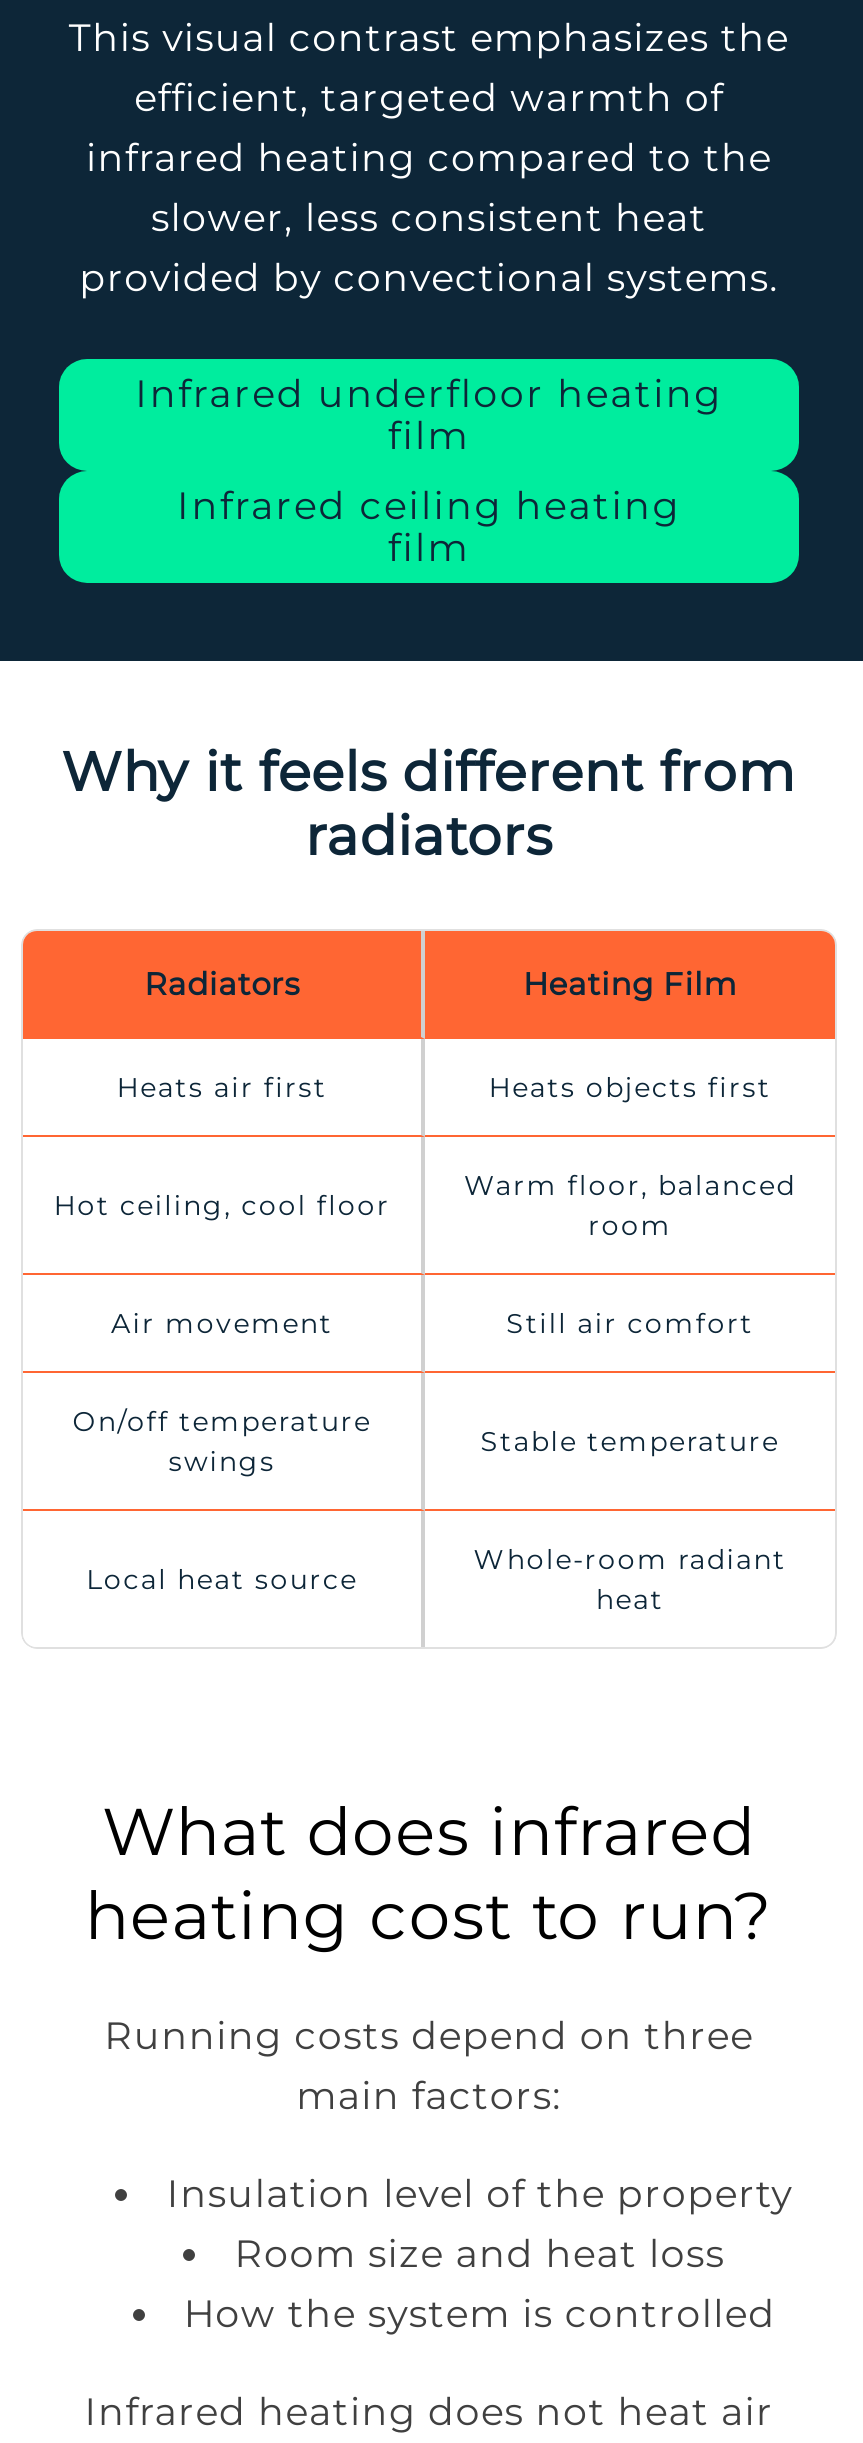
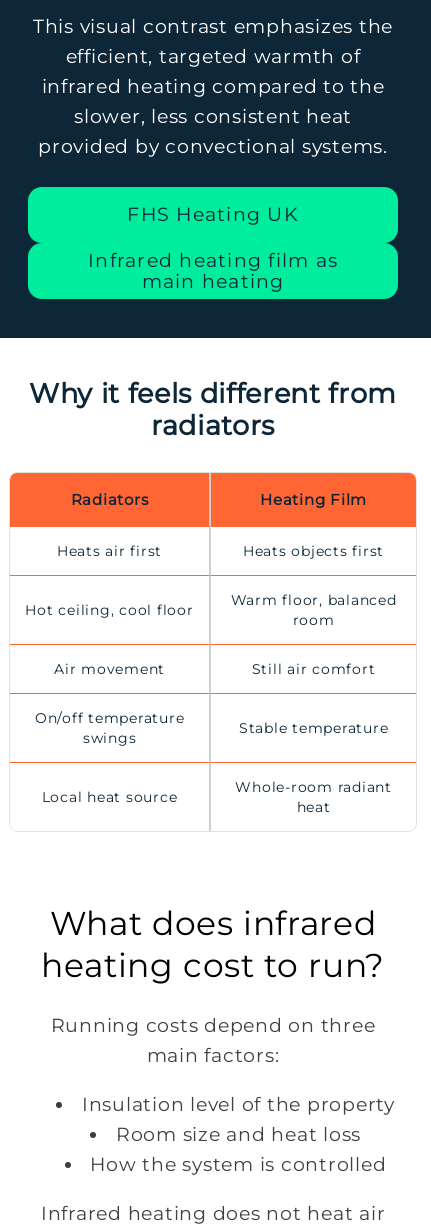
[135,371,723,459] Infrared underfloor heating | film -> [127,203,299,226] FHS Heating UK
[177,483,681,571] Infrared ceiling heating | film -> [88,249,338,293] Infrared heating film as | main heating

